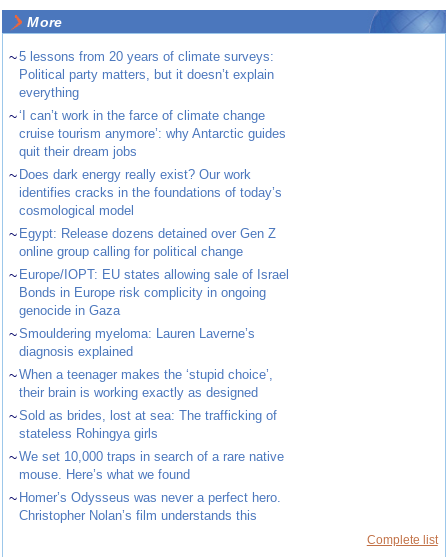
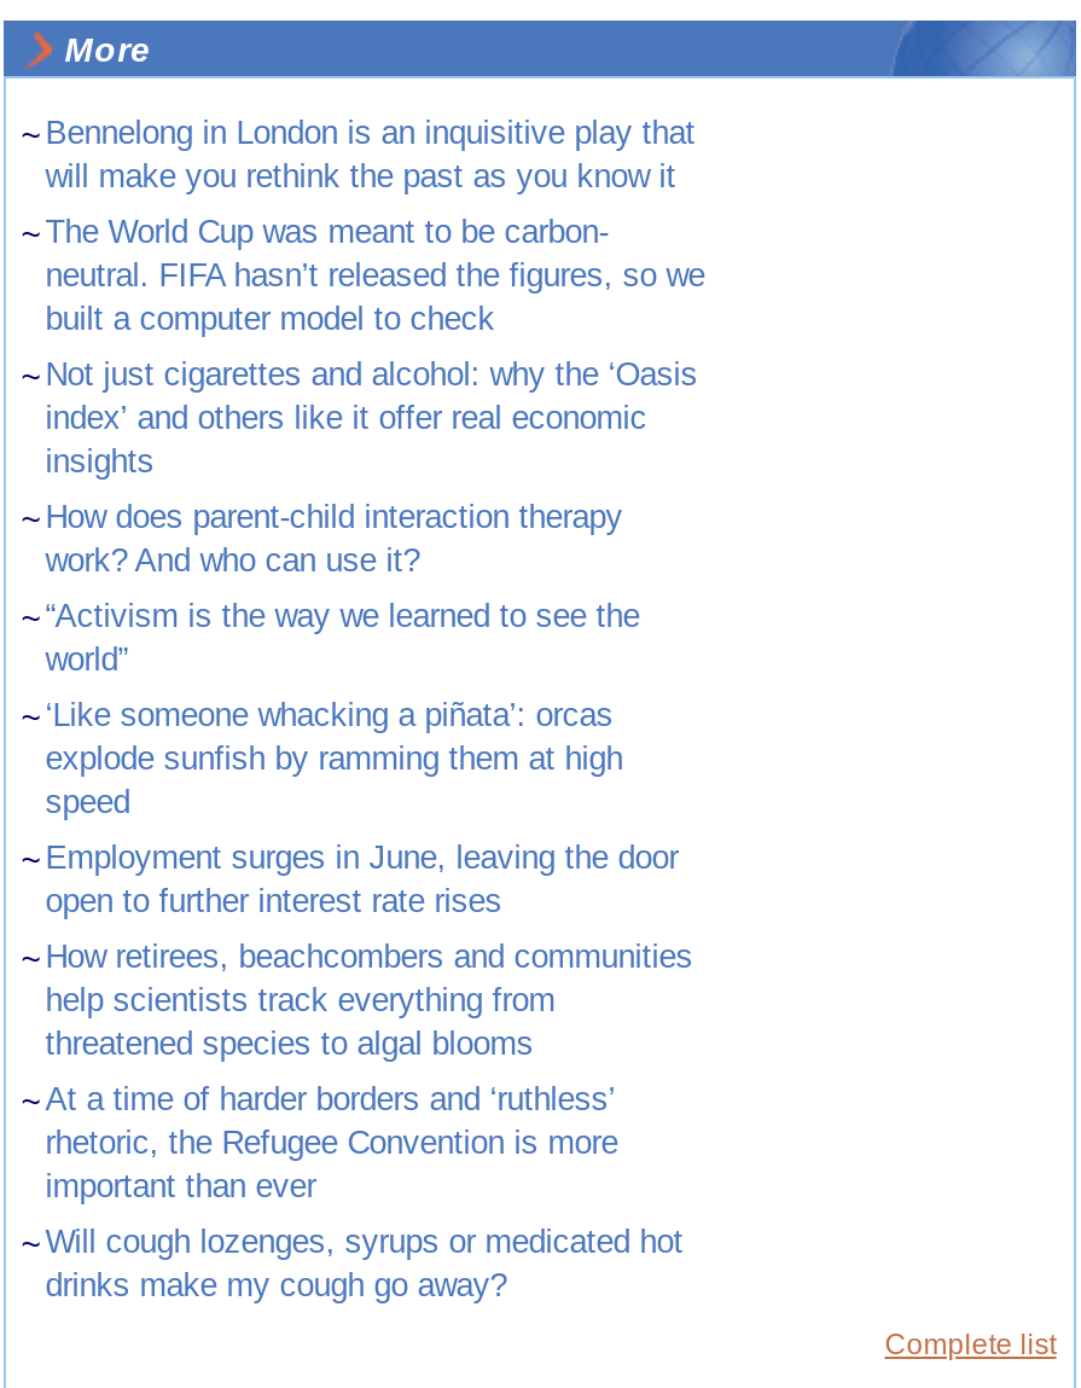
[9,49,274,100] ~ 5 lessons from 20 years of climate surveys: | Political party matters, but it doesn’t explain | everything -> [21,116,695,196] ~ Bennelong in London is an inquisitive play that | will make you rethink the past as you know it
[9,108,286,159] ~ ‘I can’t work in the farce of climate change | cruise tourism anymore’: why Antarctic guides | quit their dream jobs -> [21,215,705,338] ~ The World Cup was meant to be carbon- | neutral. FIFA hasn’t released the figures, so we | built a computer model to check
[9,167,282,218] ~ Does dark energy really exist? Our work | identifies cracks in the foundations of today’s | cosmological model -> [21,358,697,481] ~ Not just cigarettes and alcohol: why the ‘Oasis | index’ and others like it offer real economic | insights
[9,226,276,259] ~ Egypt: Release dozens detained over Gen Z | online group calling for political change -> [21,500,623,580] ~ How does parent-child interaction therapy | work? And who can use it?
[9,267,289,318] ~ Europe/IOPT: EU states allowing sale of Israel | Bonds in Europe risk complicity in ongoing | genocide in Gaza -> [21,599,639,679] ~ “Activism is the way we learned to see the | world”
[9,326,255,359] ~ Smouldering myeloma: Lauren Laverne’s | diagnosis explained -> [21,698,623,821] ~ ‘Like someone whacking a piñata’: orcas | explode sunfish by ramming them at high | speed
[9,367,273,400] ~ When a teenager makes the ‘stupid choice’, | their brain is working exactly as designed -> [21,841,678,921] ~ Employment surges in June, leaving the door | open to further interest rate rises
[9,408,277,441] ~ Sold as brides, lost at sea: The trafficking of | stateless Rohingya girls -> [21,940,693,1063] ~ How retirees, beachcombers and communities | help scientists track everything from | threatened species to algal blooms
[9,449,284,482] ~ We set 10,000 traps in search of a rare native | mouse. Here’s what we found -> [21,1082,618,1206] ~ At a time of harder borders and ‘ruthless’ | rhetoric, the Refugee Convention is more | important than ever
[9,490,281,523] ~ Homer’s Odysseus was never a perfect hero. | Christopher Nolan’s film understands this -> [21,1225,683,1305] ~ Will cough lozenges, syrups or medicated hot | drinks make my cough go away?

